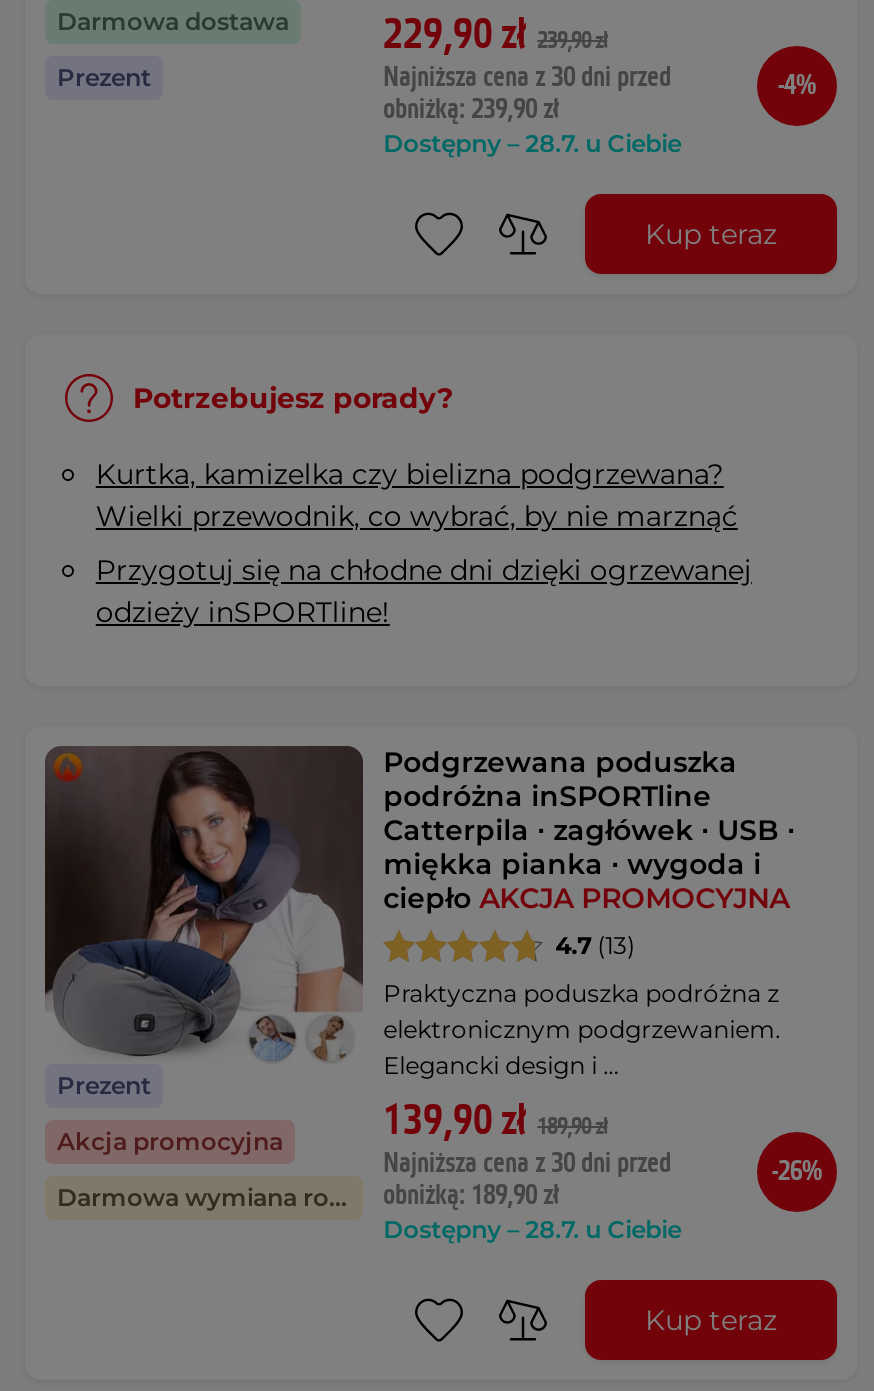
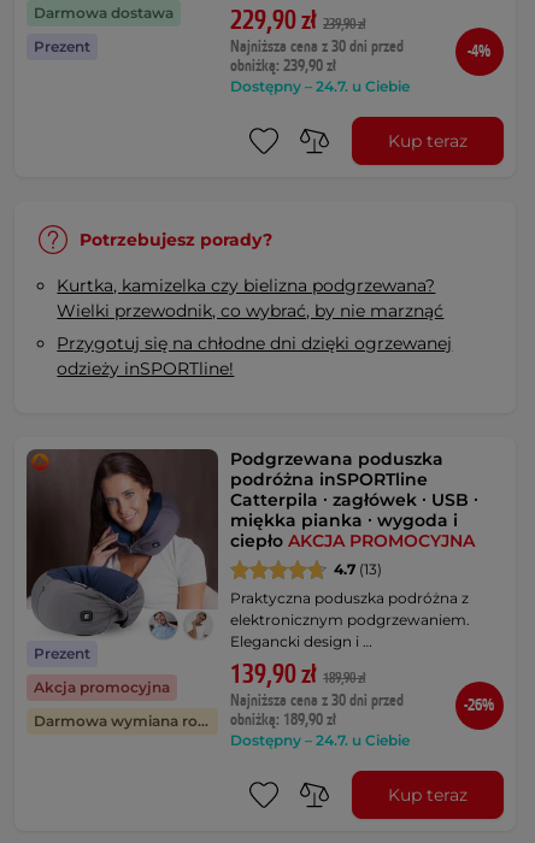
[383,128,681,158] Dostępny – 28.7. u Ciebie -> [230,77,410,95] Dostępny – 24.7. u Ciebie
[383,1214,681,1244] Dostępny – 28.7. u Ciebie -> [230,731,410,749] Dostępny – 24.7. u Ciebie

